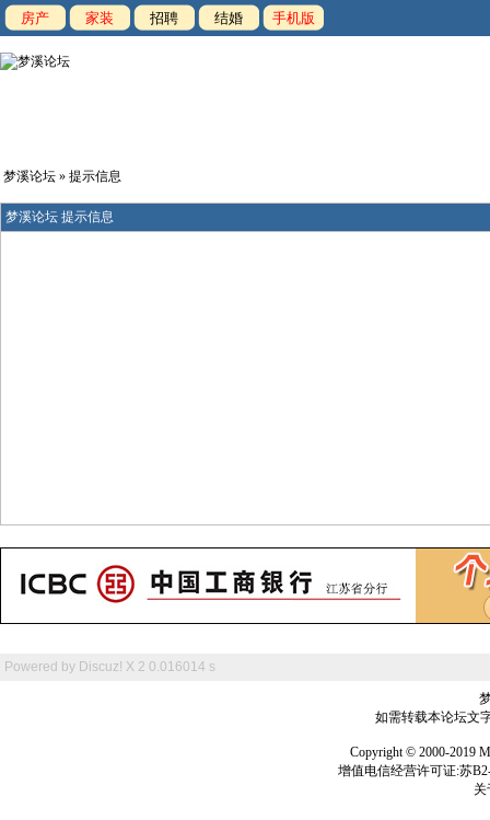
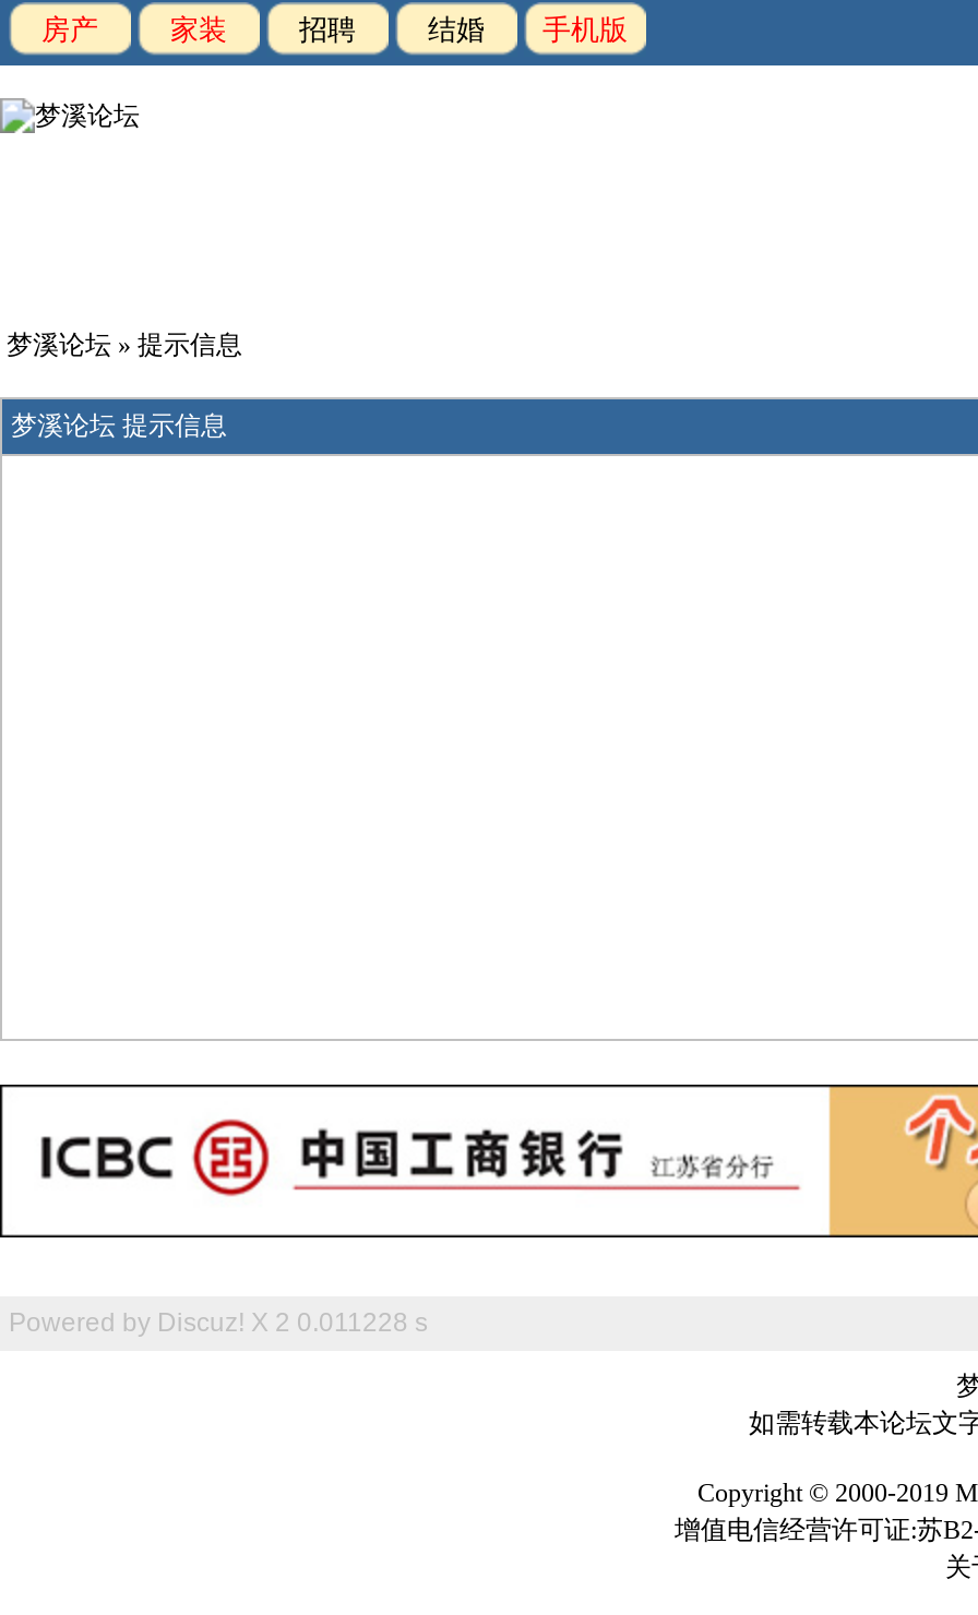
[4,659,215,674] Powered by Discuz! X 2 0.016014 s -> [9,1307,428,1338] Powered by Discuz! X 2 0.011228 s

